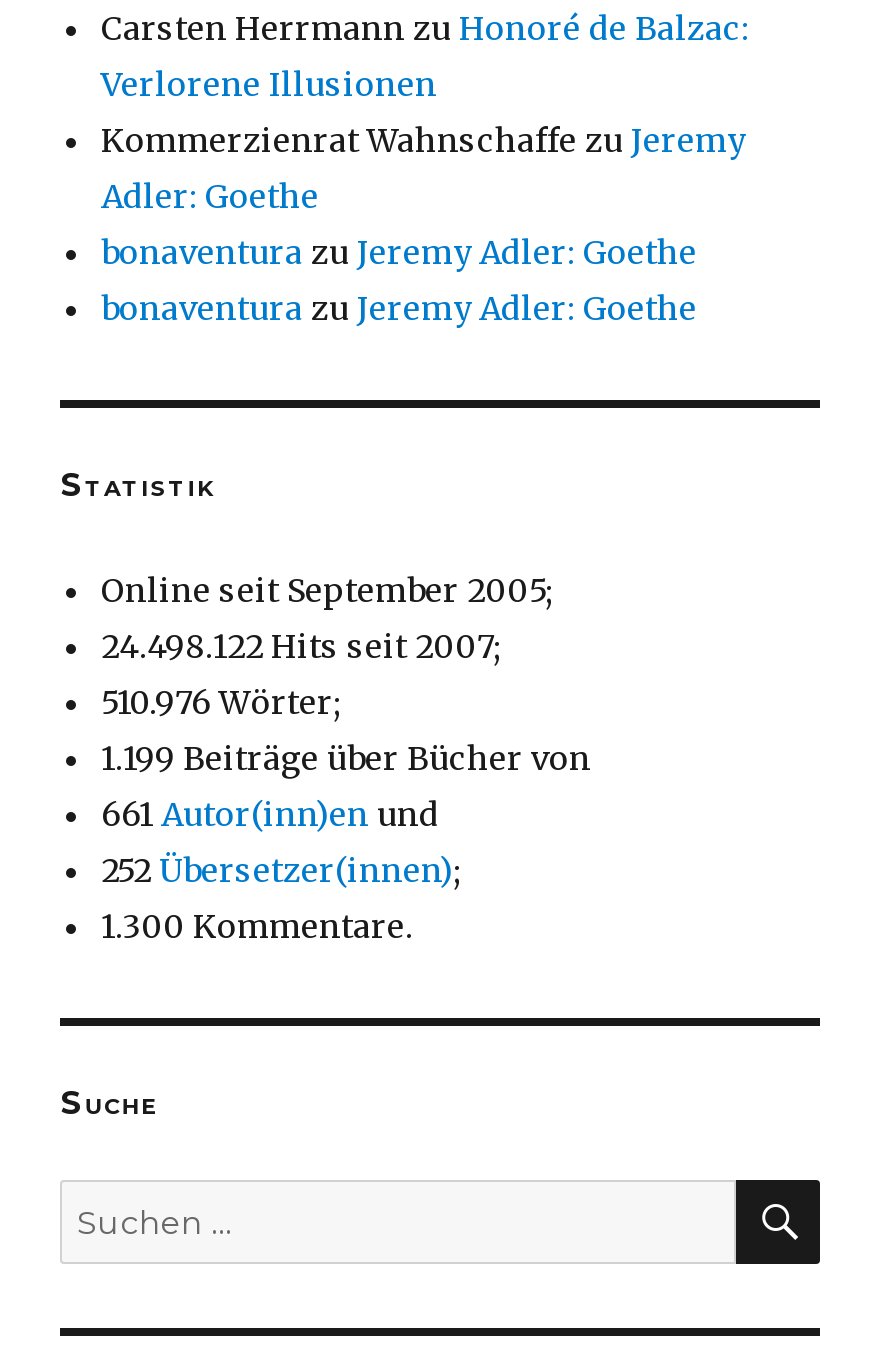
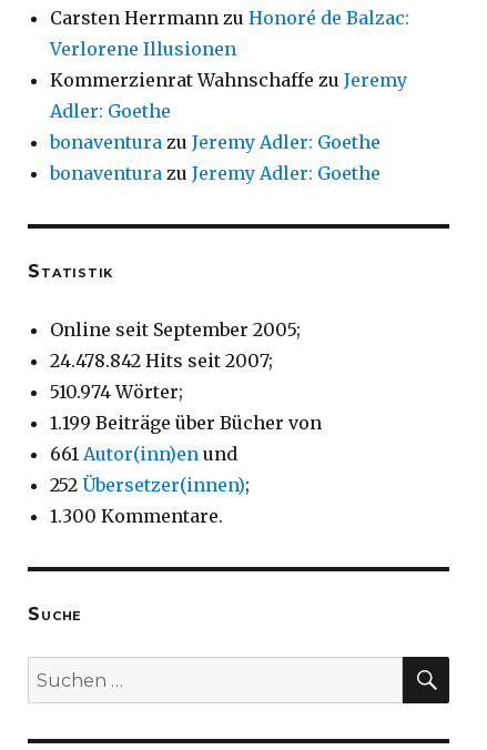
[101,627,501,667] 24.498.122 Hits seit 2007; -> [50,349,273,371] 24.478.842 Hits seit 2007;
[101,683,341,723] 510.976 Wörter; -> [50,380,184,402] 510.974 Wörter;

